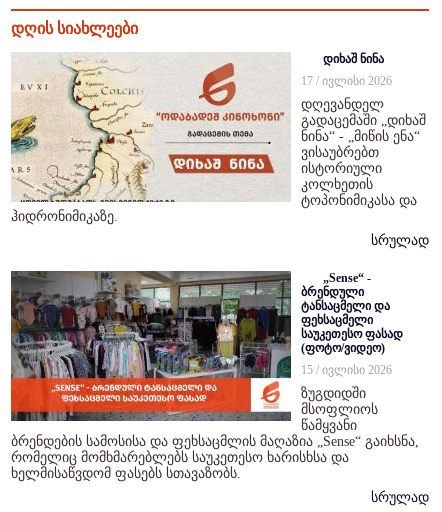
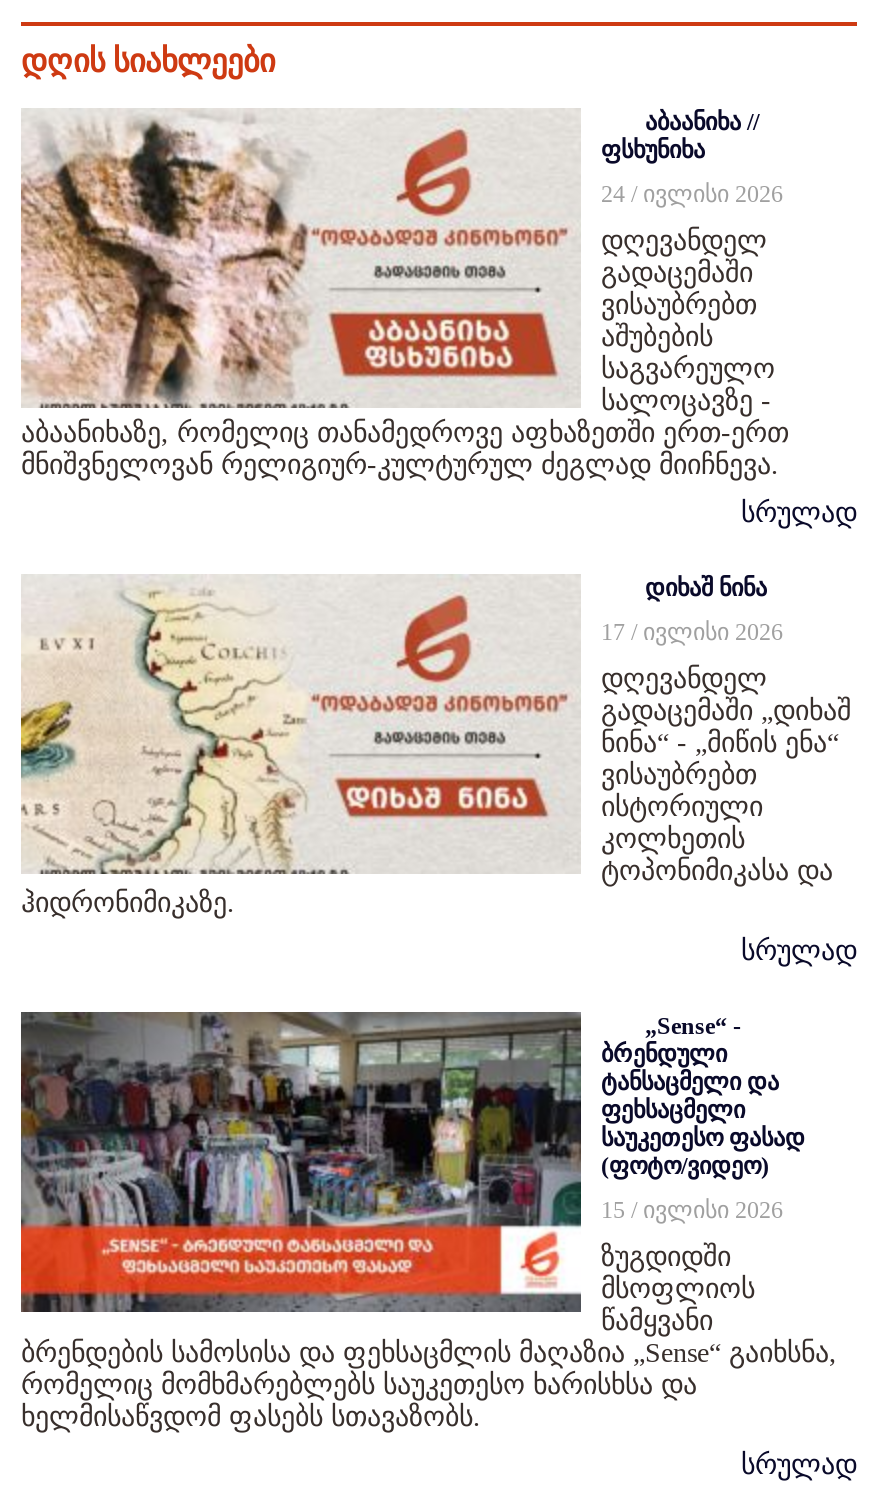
none -> [21,108,857,528] [image] | აბაანიხა // | ფსხუნიხა | 24 / ივლისი 2026 | დღევანდელ | გადაცემაში | ვისაუბრებთ | აშუბების | საგვარეულო | სალოცავზე - | აბაანიხაზე, რომელიც თანამედროვე აფხაზეთში ერთ-ერთ | მნიშვნელოვან რელიგიურ-კულტურულ ძეგლად მიიჩნევა. | სრულად
none -> [329,312,559,378] [image]

